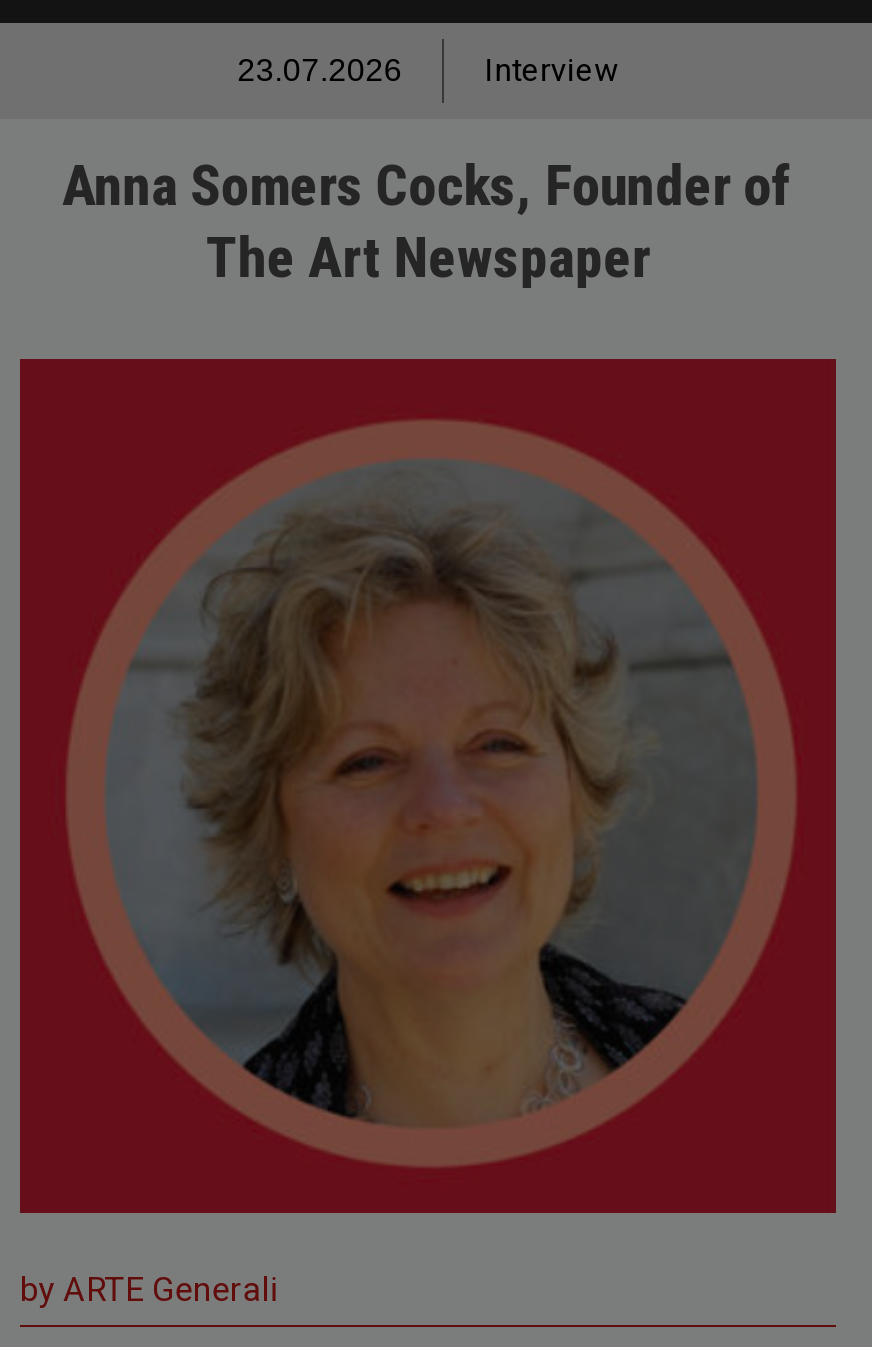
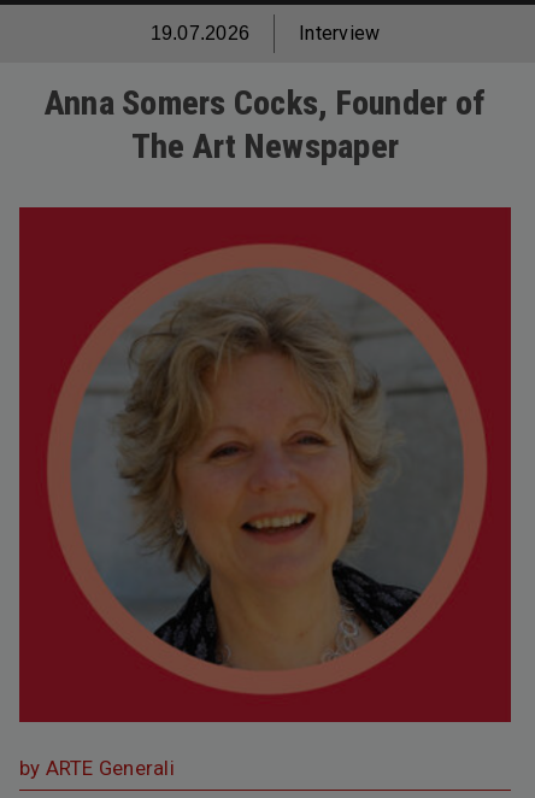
[237,53,402,87] 23.07.2026 -> [150,23,250,43] 19.07.2026

